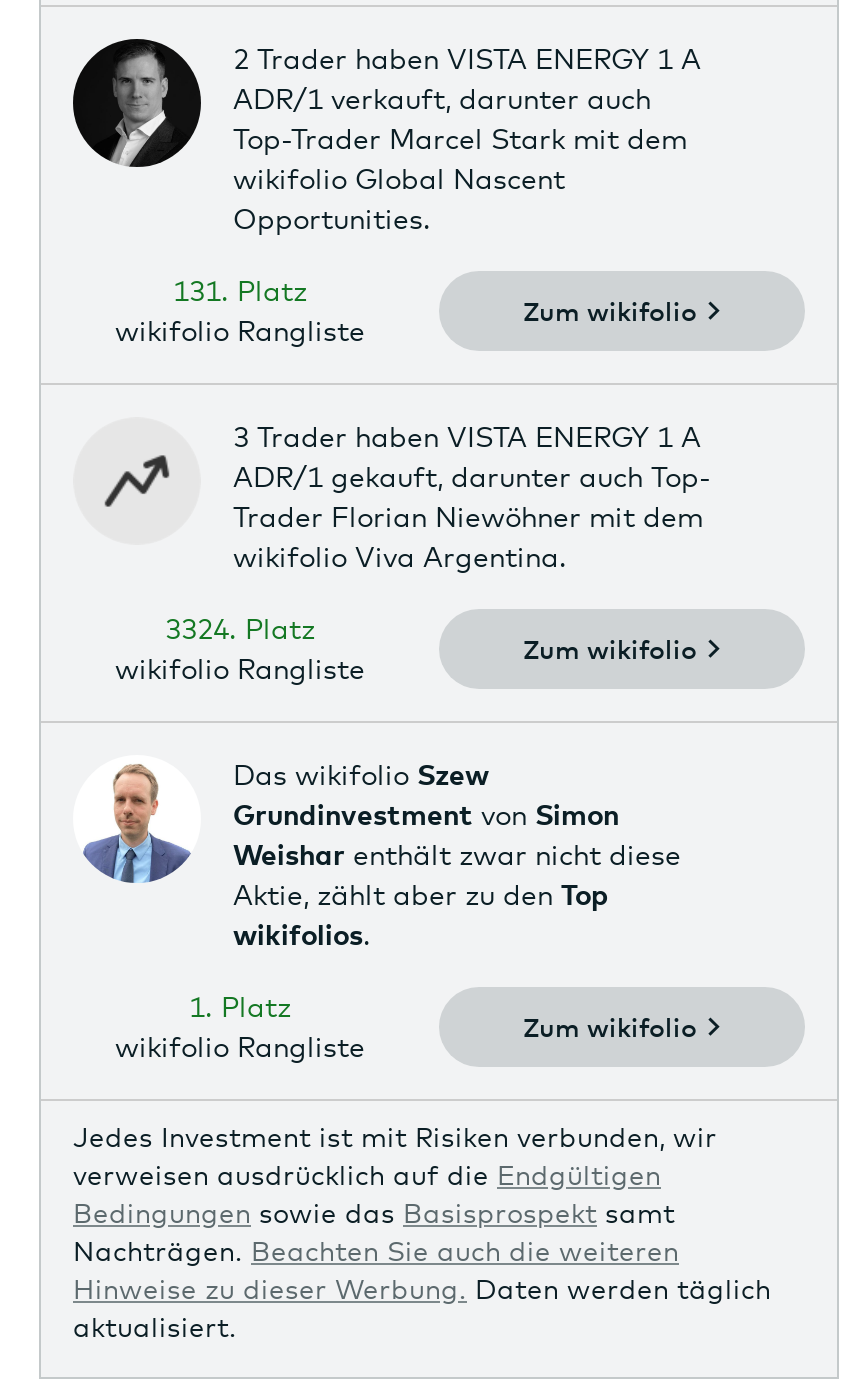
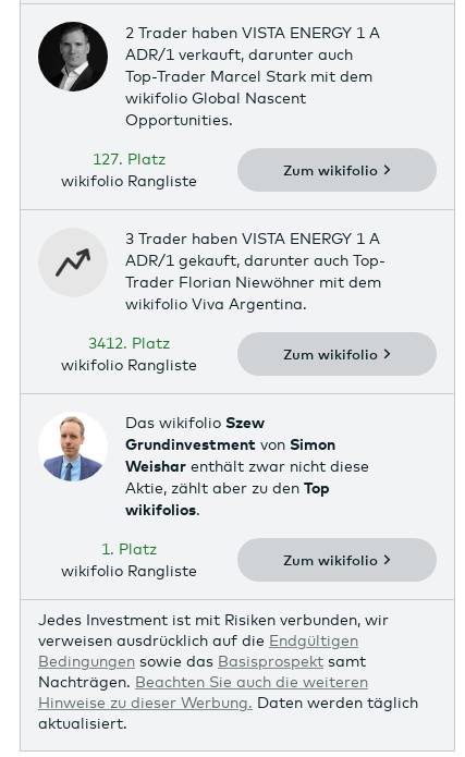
[173,273,307,307] 131. Platz -> [93,149,166,168] 127. Platz
[165,611,315,645] 3324. Platz -> [88,334,170,352] 3412. Platz

